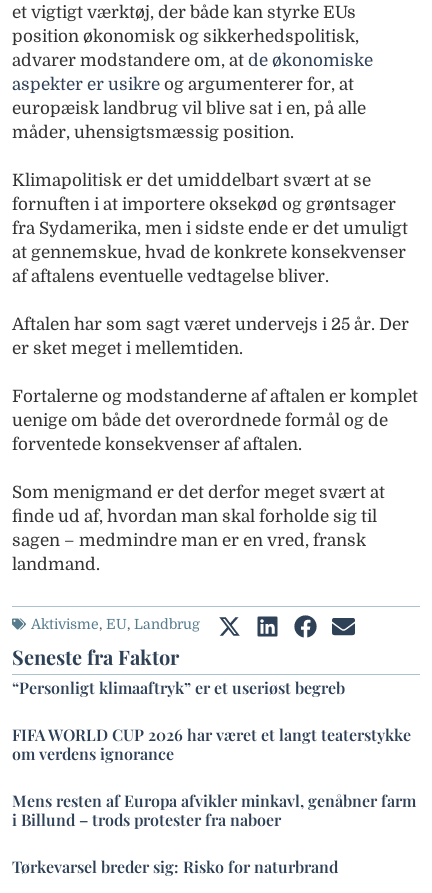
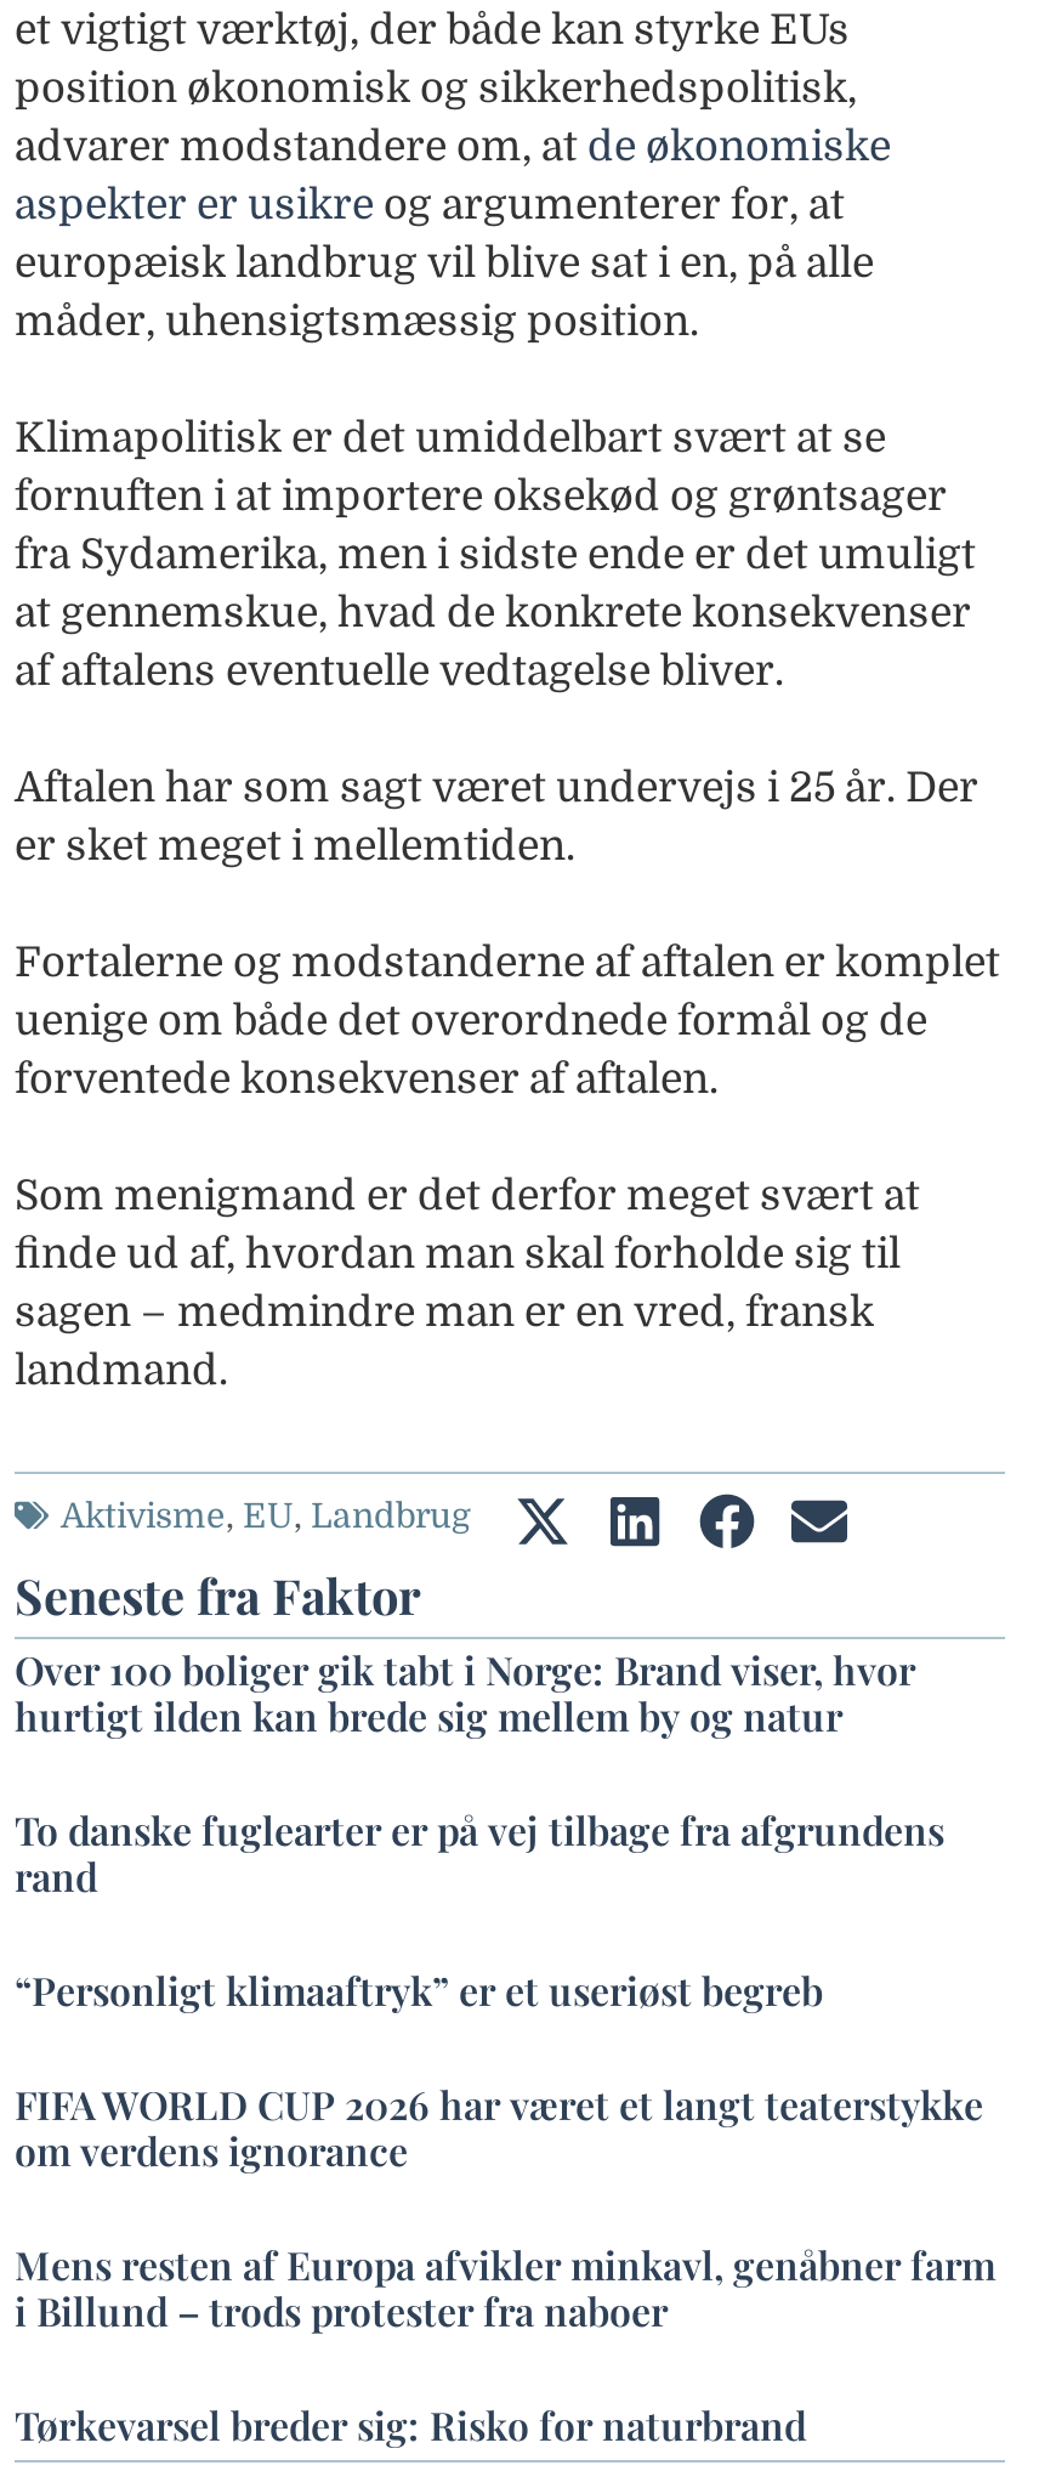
none -> [15,1644,944,1901] Over 100 boliger gik tabt i Norge: Brand viser, hvor | hurtigt ilden kan brede sig mellem by og natur | To danske fuglearter er på vej tilbage fra afgrundens | rand

